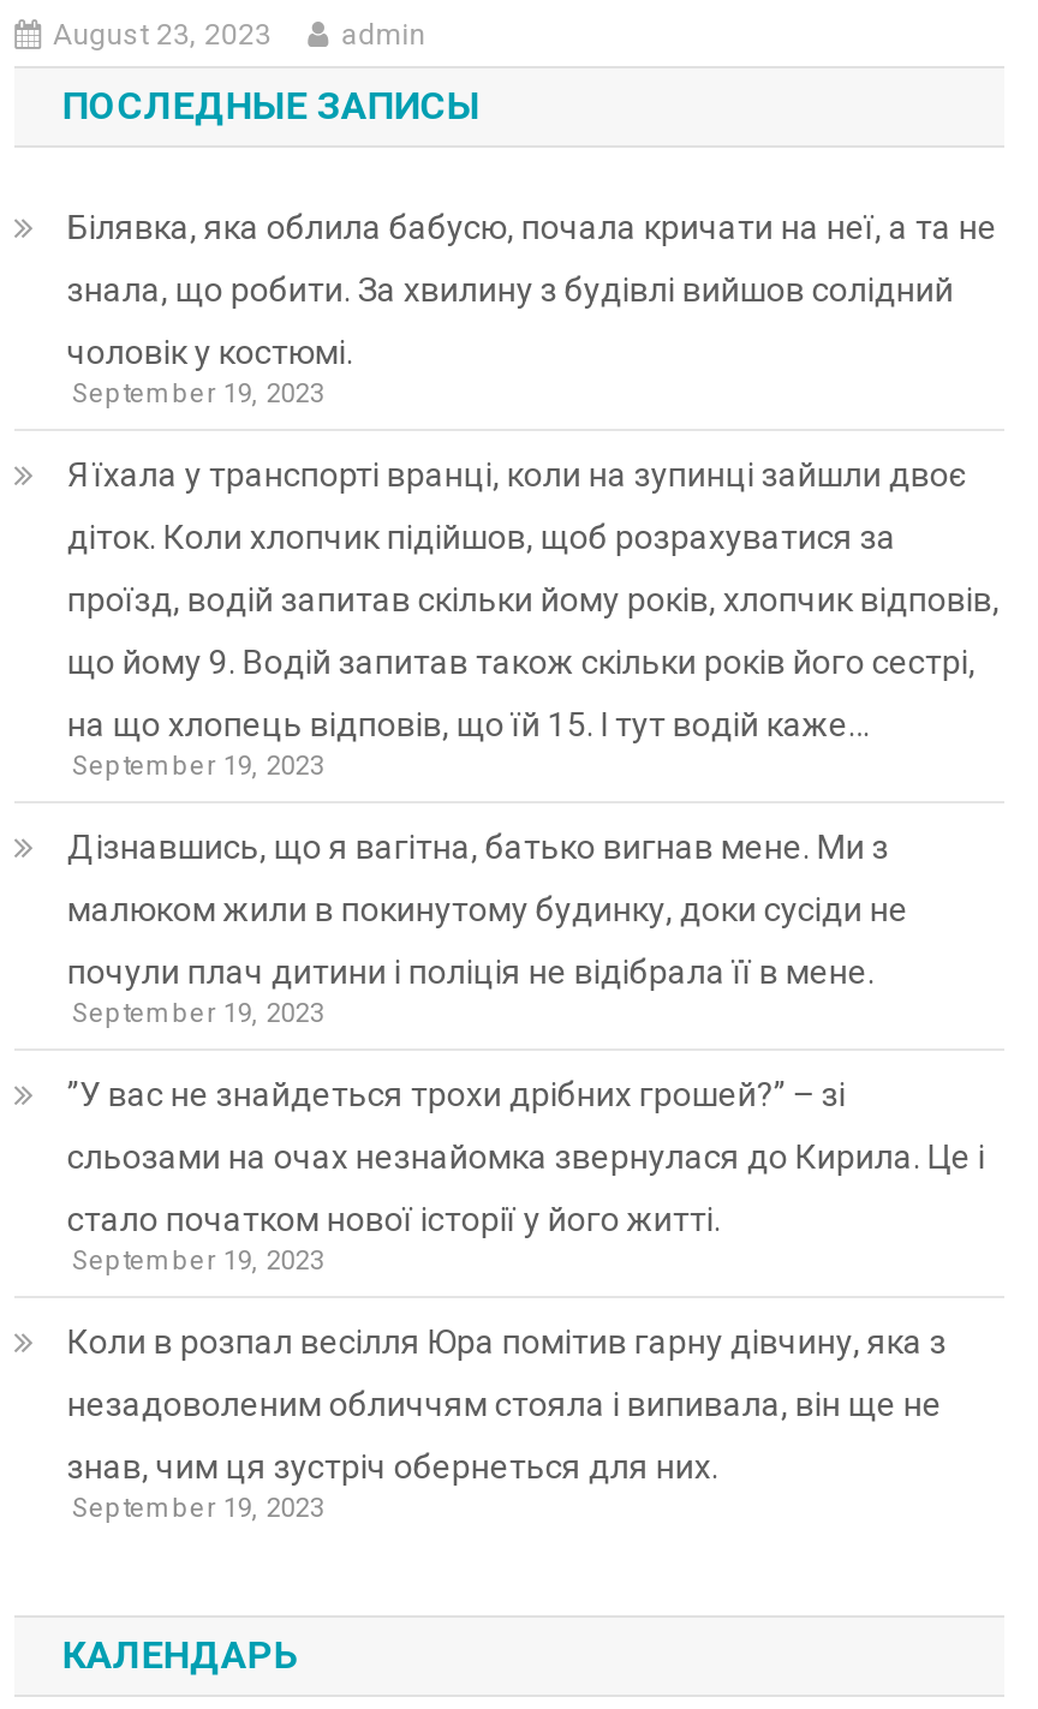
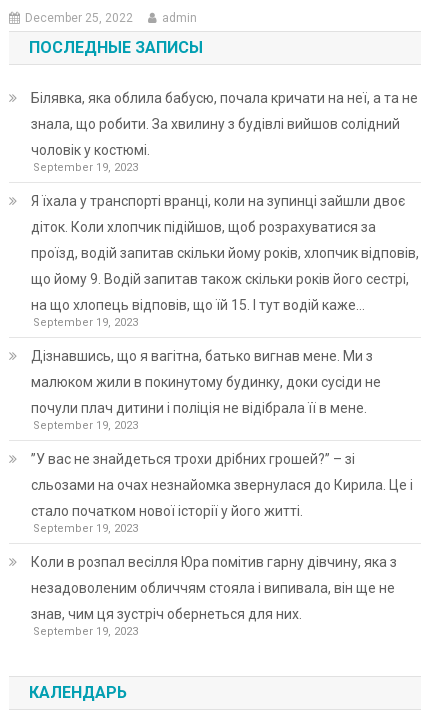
[53,18,272,52] August 23, 2023 -> [25,11,133,25] December 25, 2022

